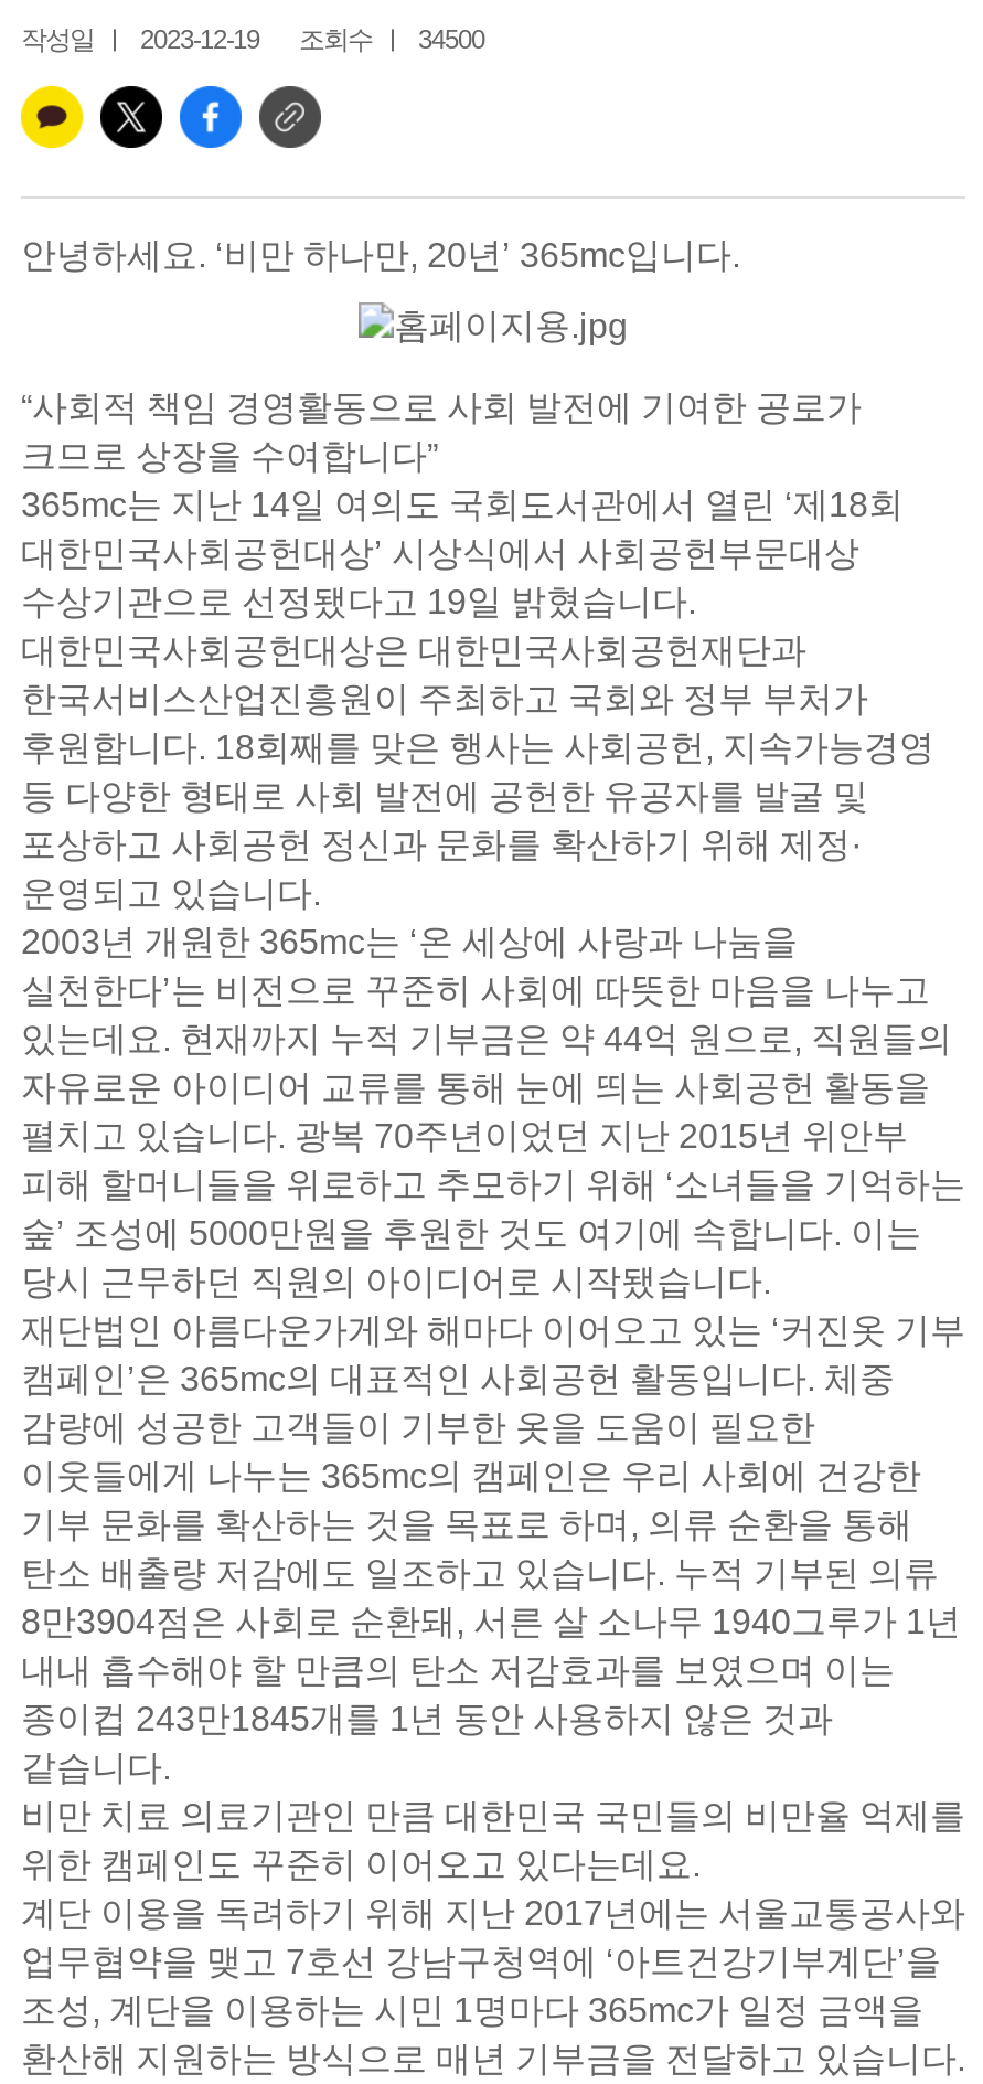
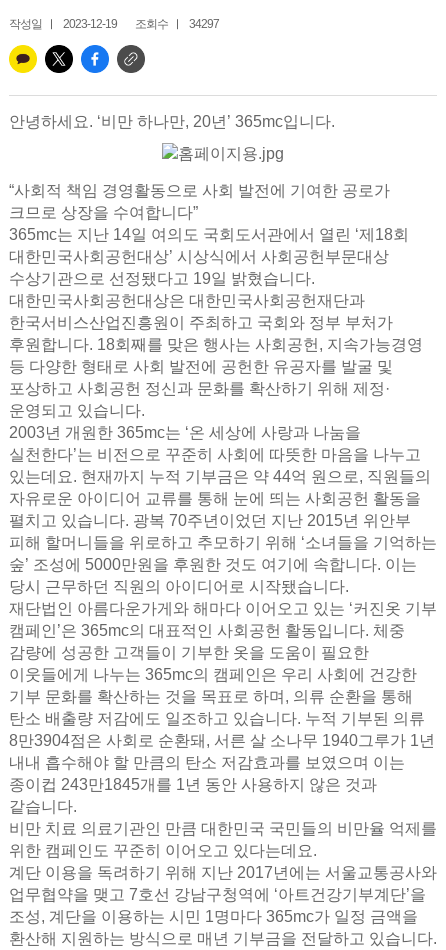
[21,24,484,55] 작성일 2023-12-19 조회수 34500 -> [9,17,219,31] 작성일 2023-12-19 조회수 34297

